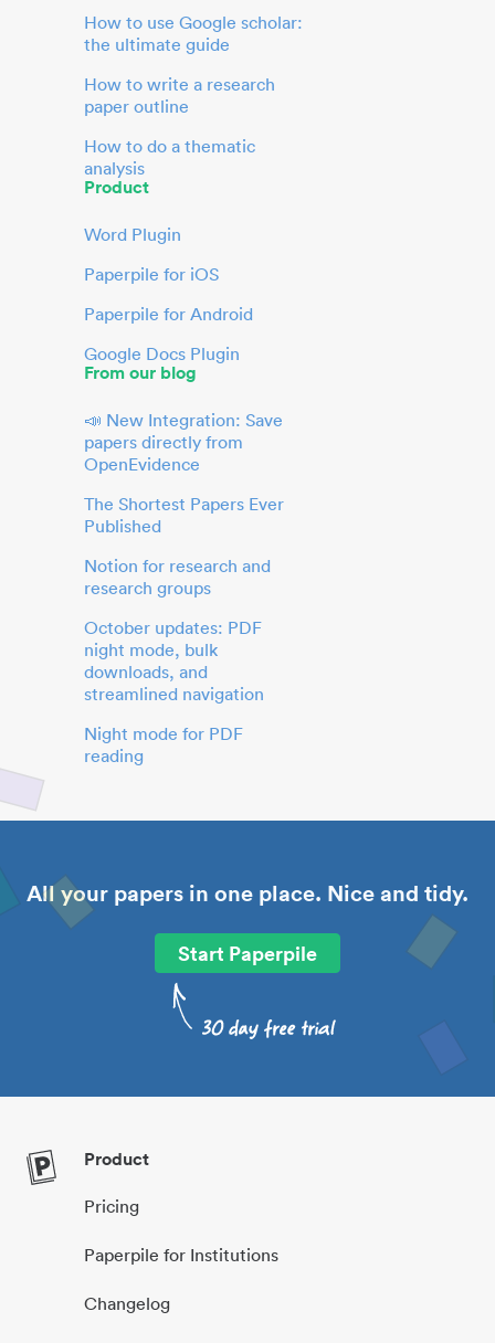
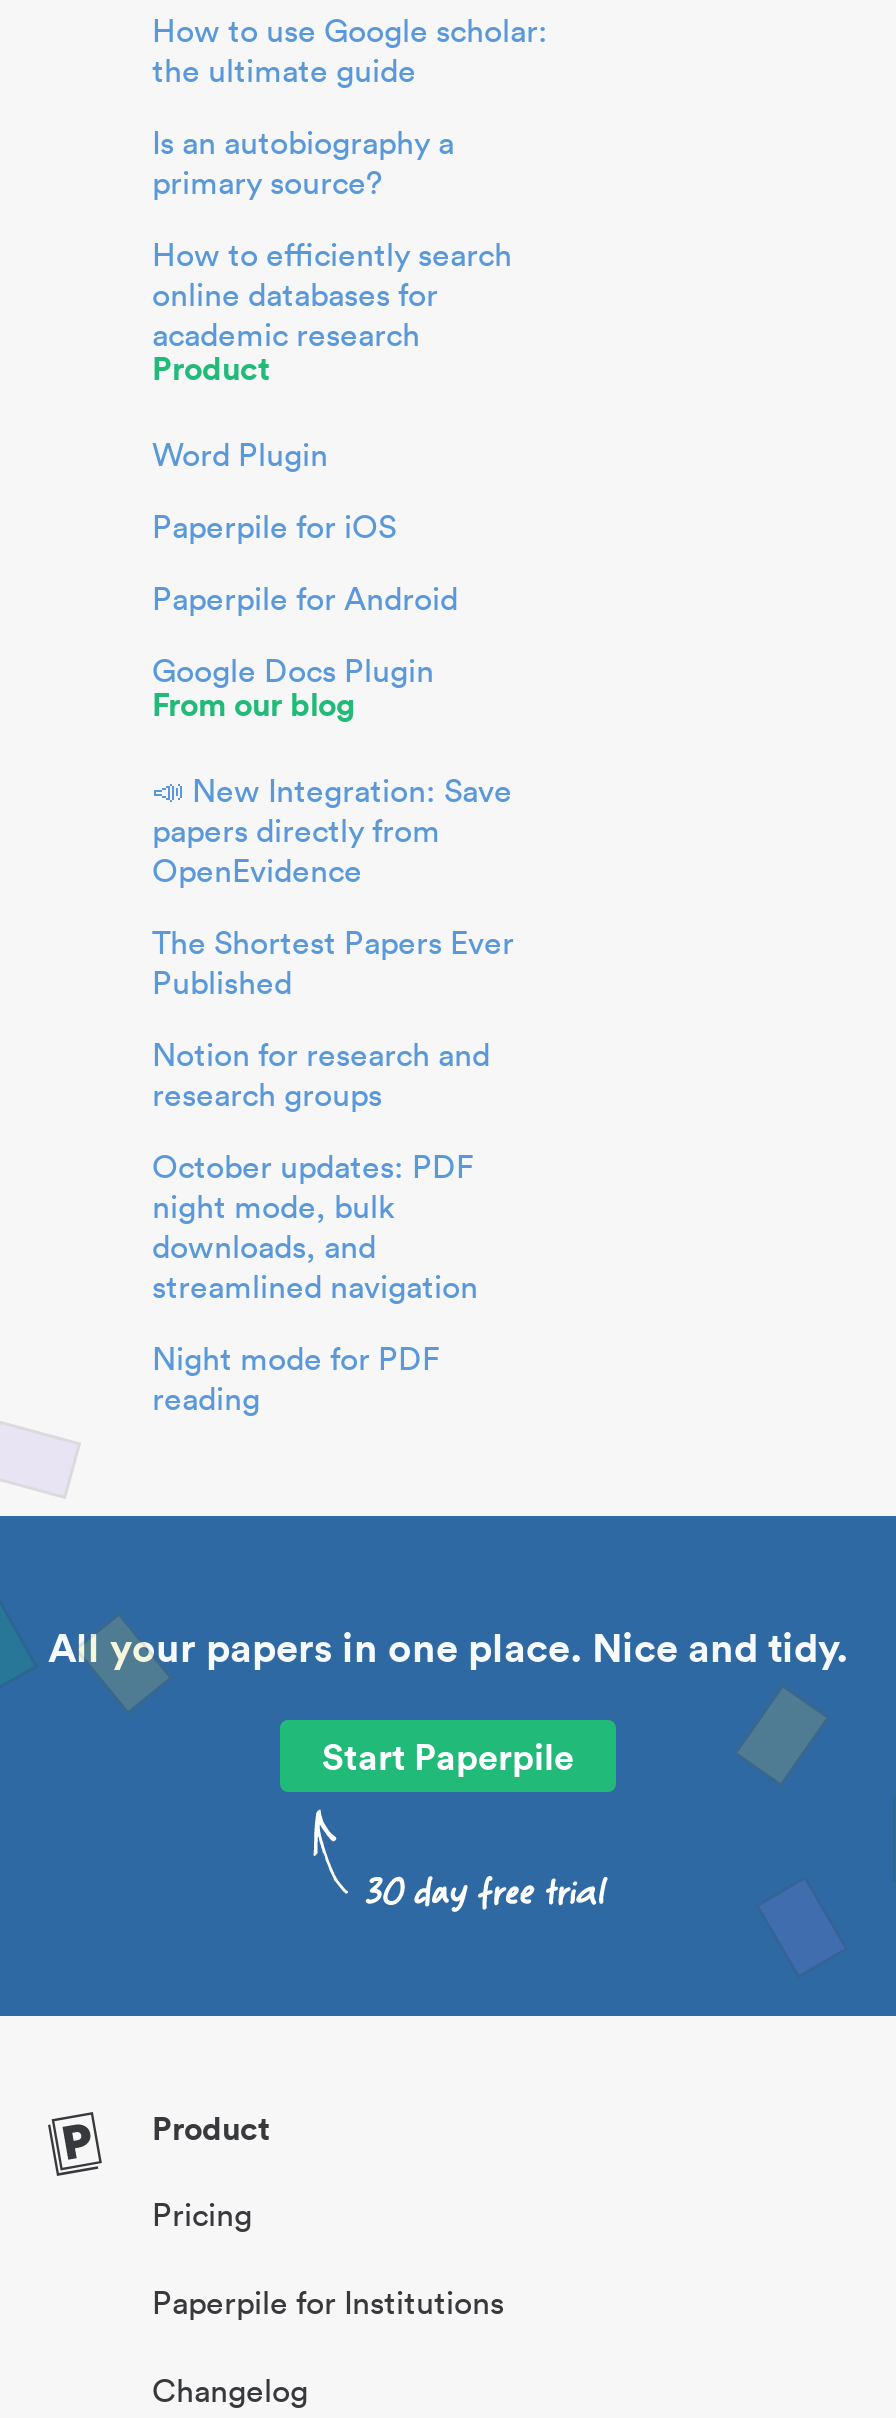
[84,73,275,117] How to write a research | paper outline -> [152,122,454,202] Is an autobiography a | primary source?
[84,135,255,179] How to do a thematic | analysis -> [152,234,512,354] How to efficiently search | online databases for | academic research

